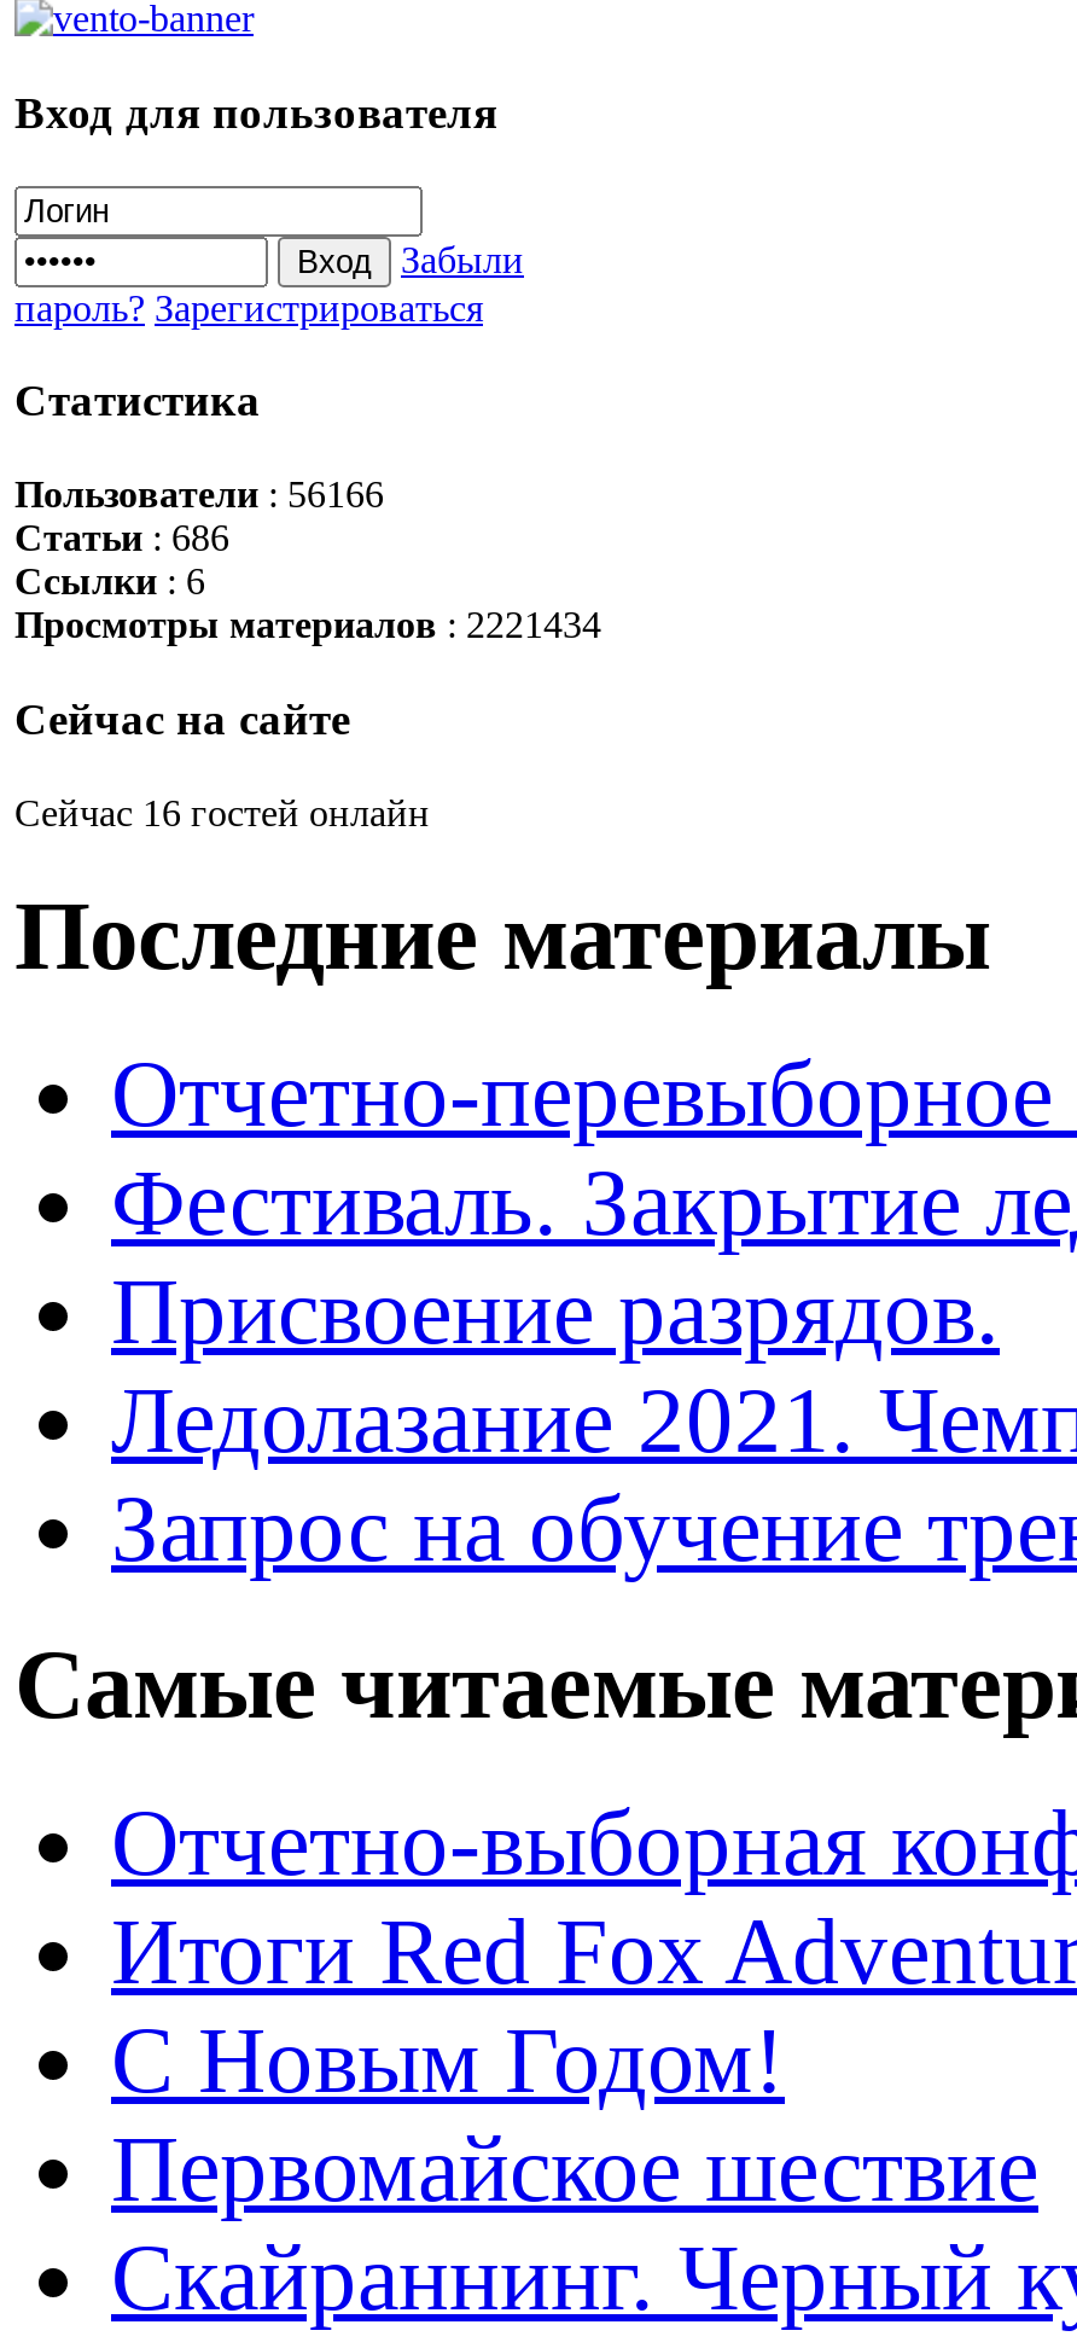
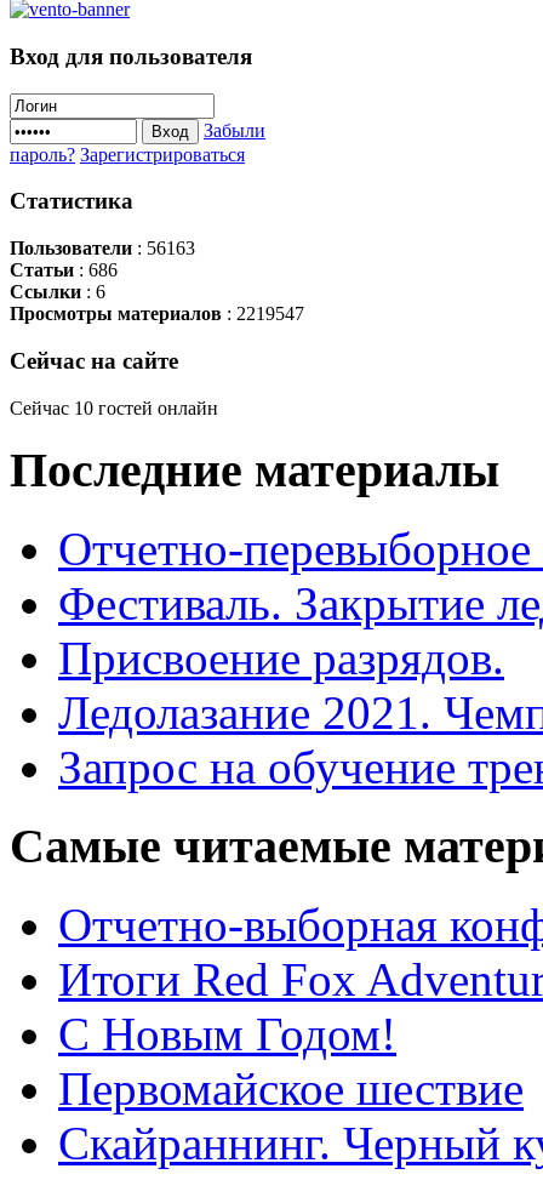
[14,474,384,515] Пользователи: 56166 -> [10,238,195,259] Пользователи: 56163
[14,604,601,645] Просмотры материалов: 2221434 -> [10,303,304,324] Просмотры материалов: 2219547
[14,791,430,832] Сейчас 16 гостей онлайн -> [10,397,218,418] Сейчас 10 гостей онлайн

